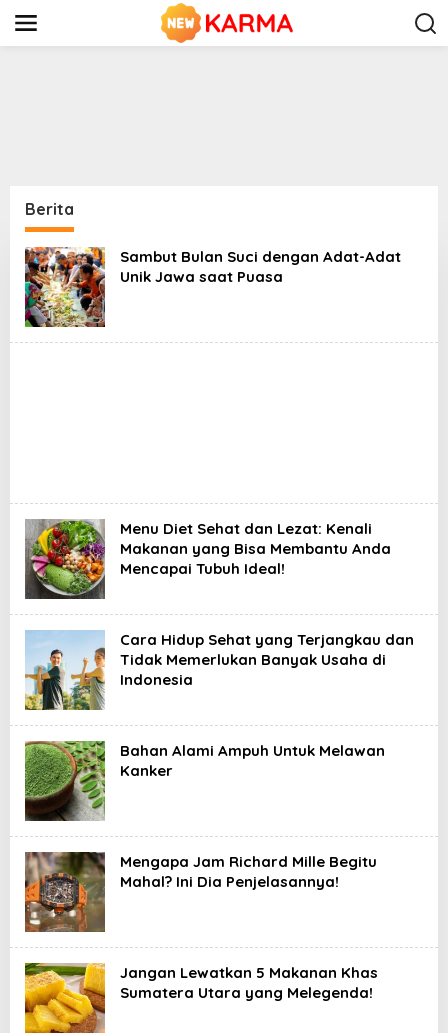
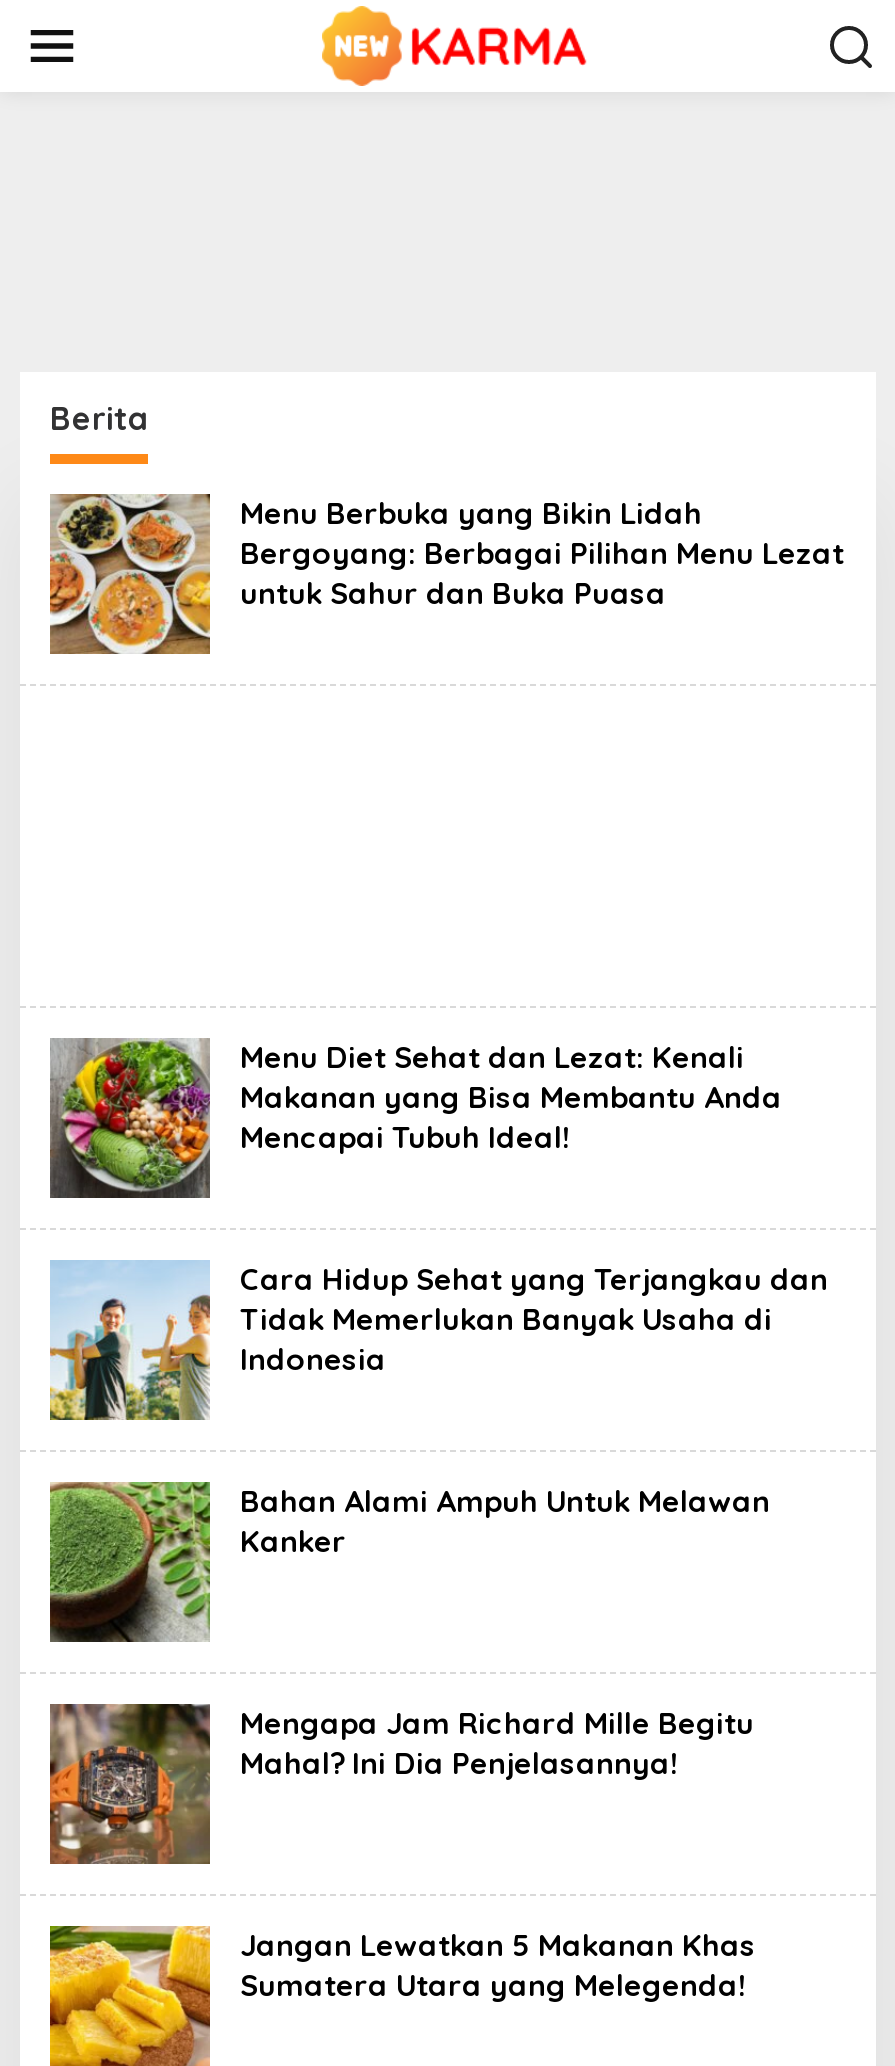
[24,246,401,328] [image] | Sambut Bulan Suci dengan Adat-Adat | Unik Jawa saat Puasa -> [48,492,844,656] [image] | Menu Berbuka yang Bikin Lidah | Bergoyang: Berbagai Pilihan Menu Lezat | untuk Sahur dan Buka Puasa

